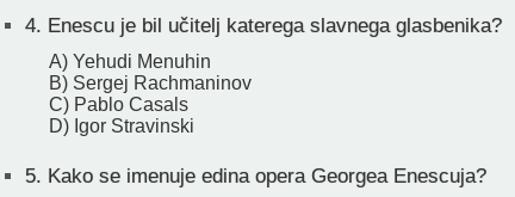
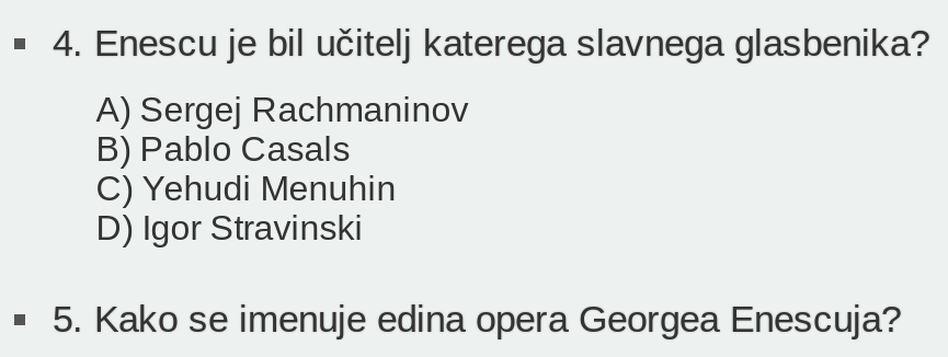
[49,51,211,71] A) Yehudi Menuhin -> [96,90,469,127] A) Sergej Rachmaninov
[49,72,252,93] B) Sergej Rachmaninov -> [96,130,350,167] B) Pablo Casals
[49,94,189,114] C) Pablo Casals -> [96,169,396,206] C) Yehudi Menuhin

